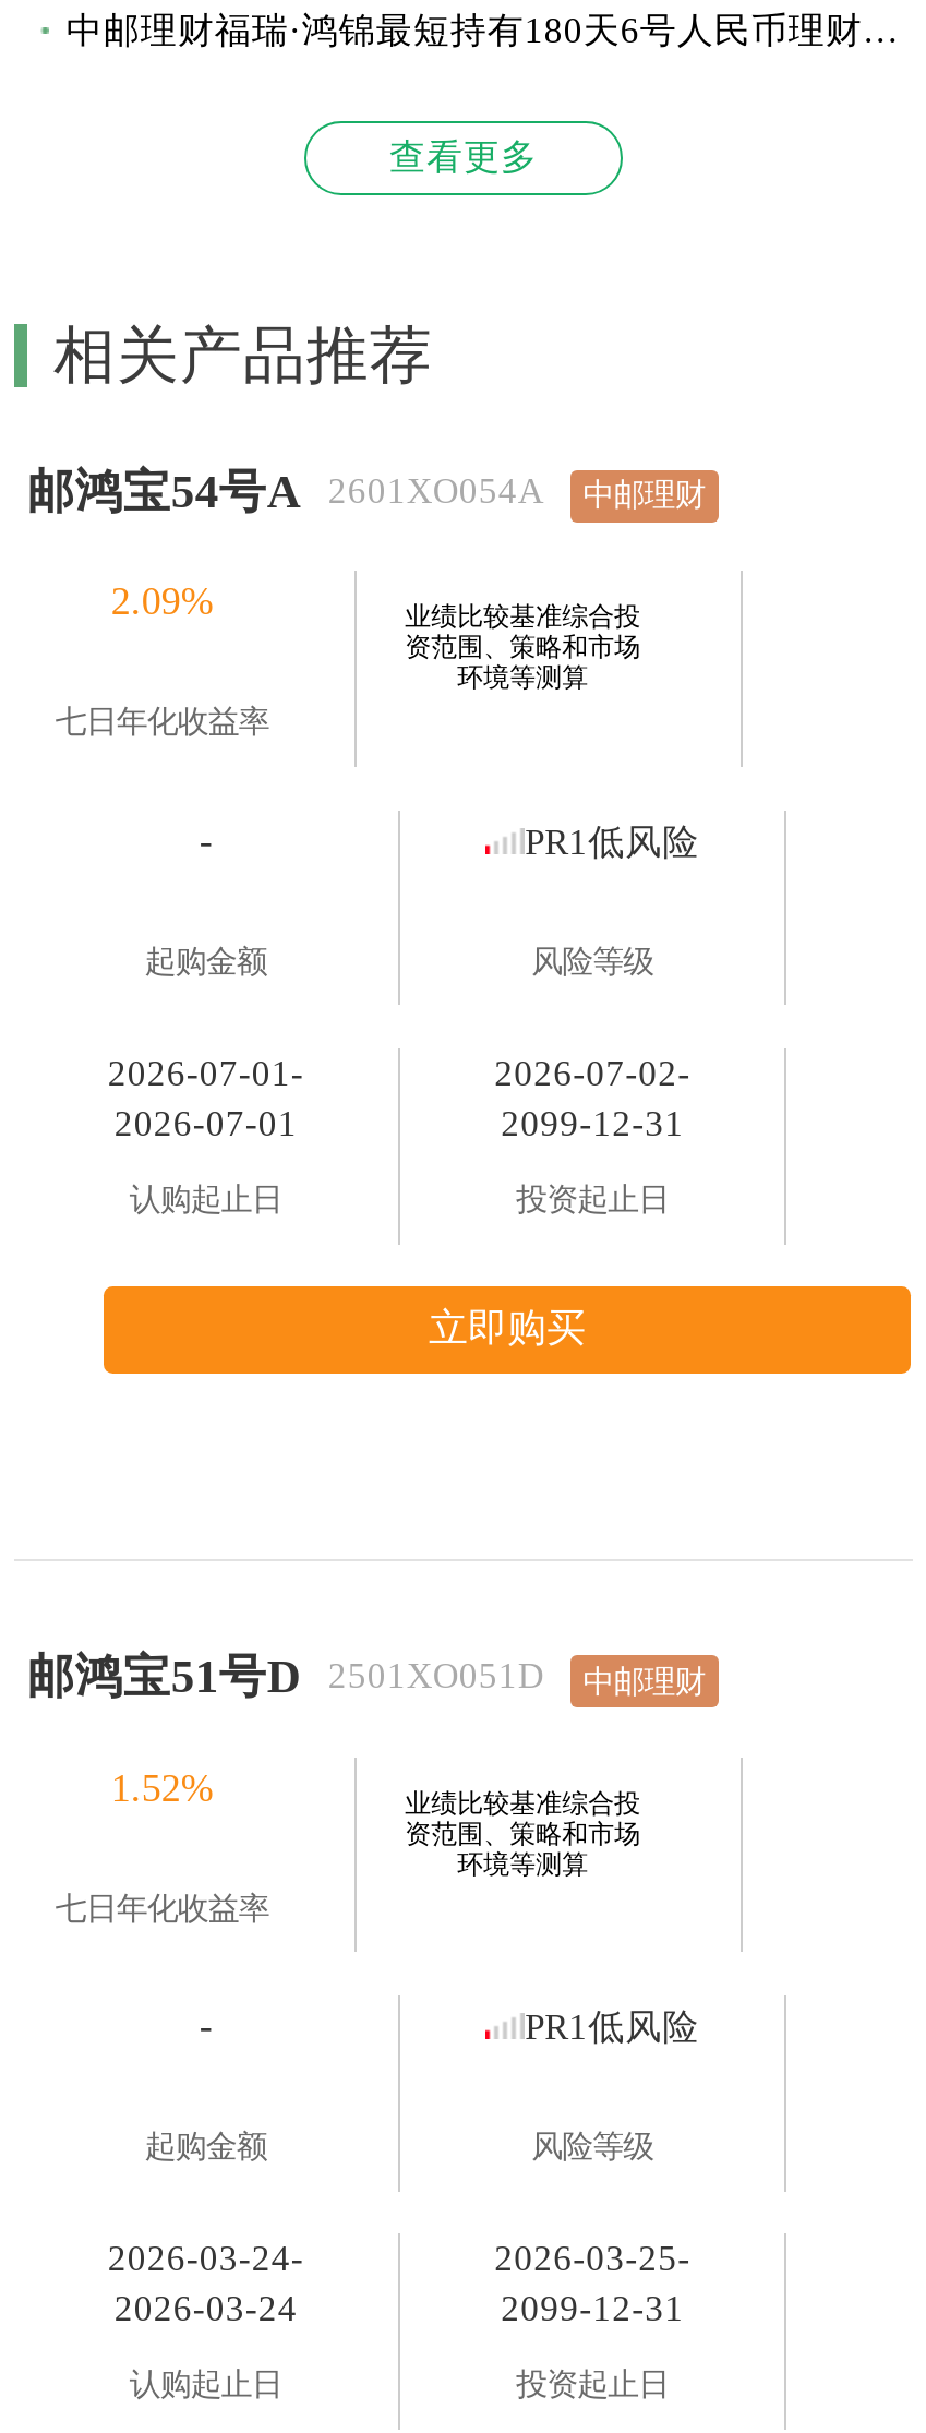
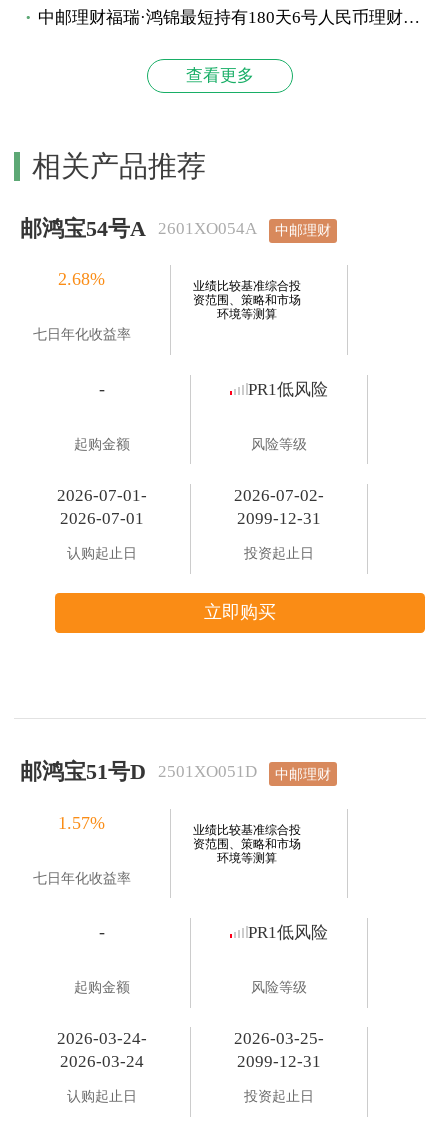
[111,580,214,624] 2.09% -> [58,269,105,289] 2.68%
[111,1766,214,1810] 1.52% -> [58,813,105,833] 1.57%

